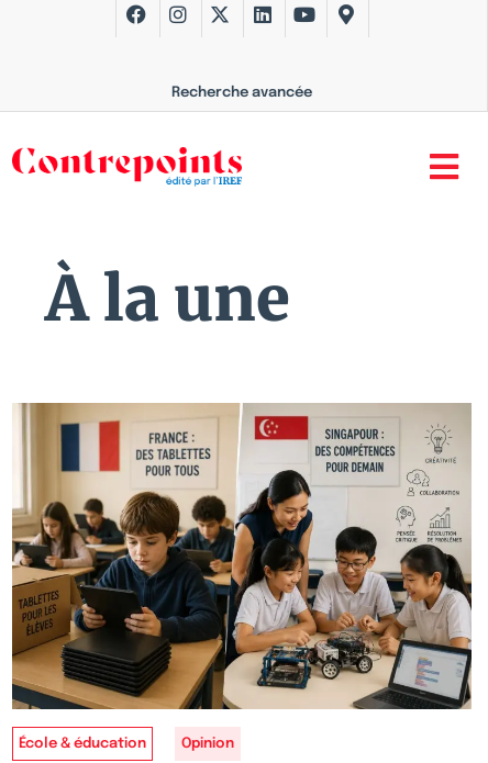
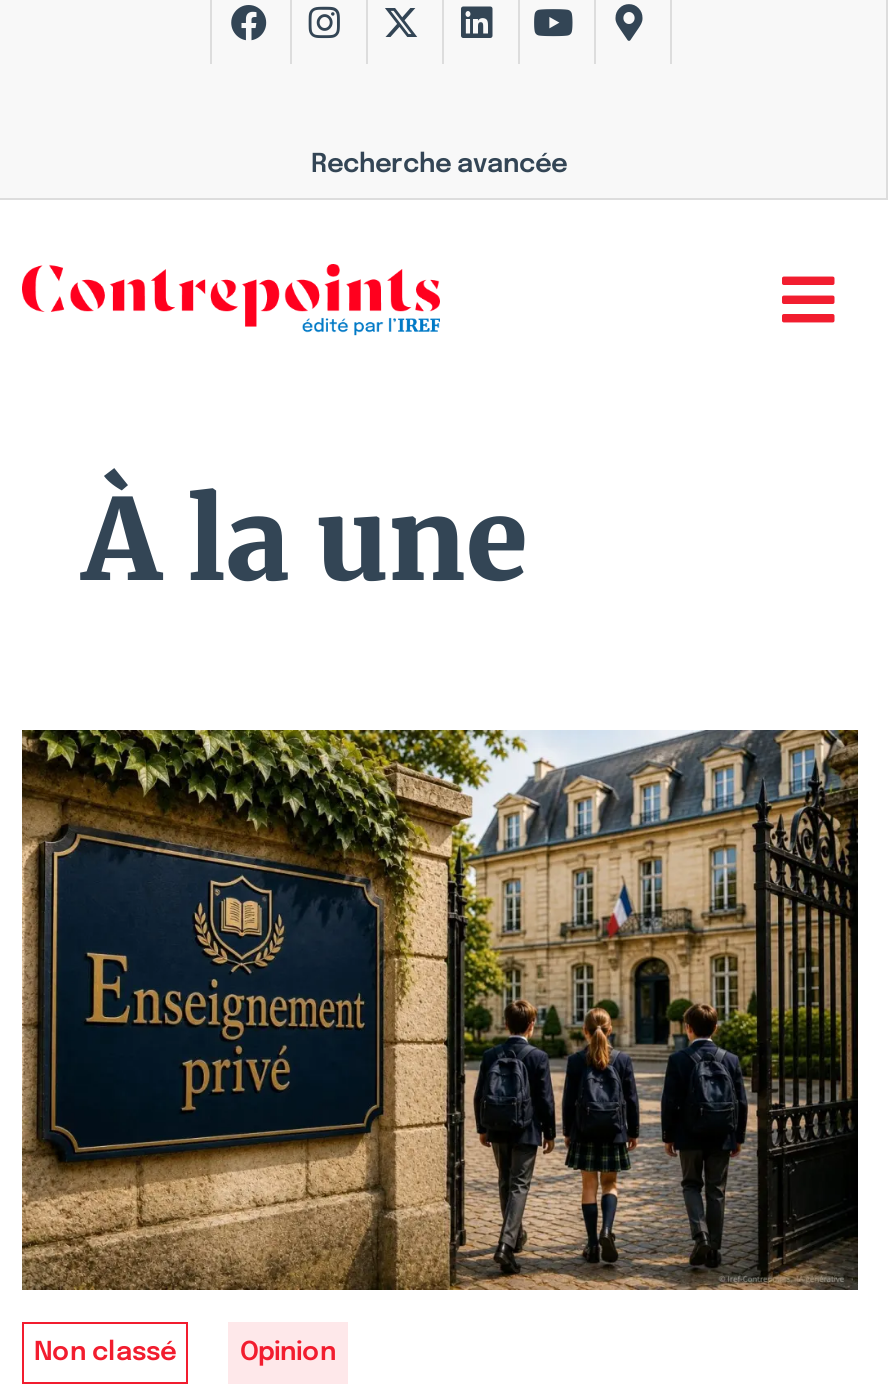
[11,402,473,751] [image] | École & éducation -> [20,728,860,1365] [image] | Non classé

